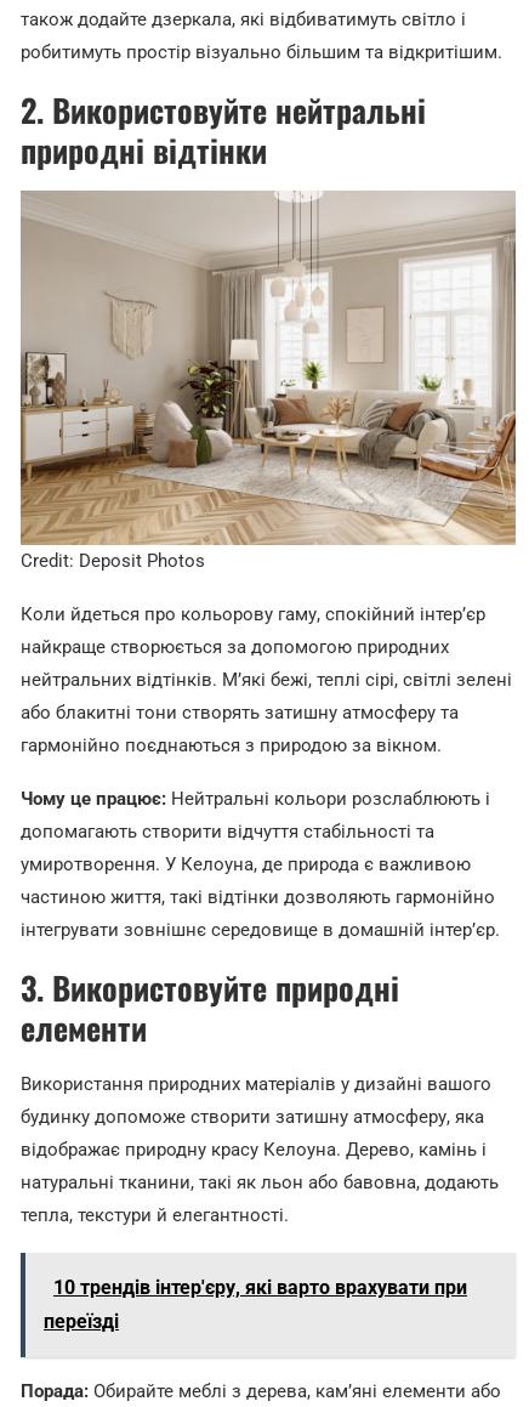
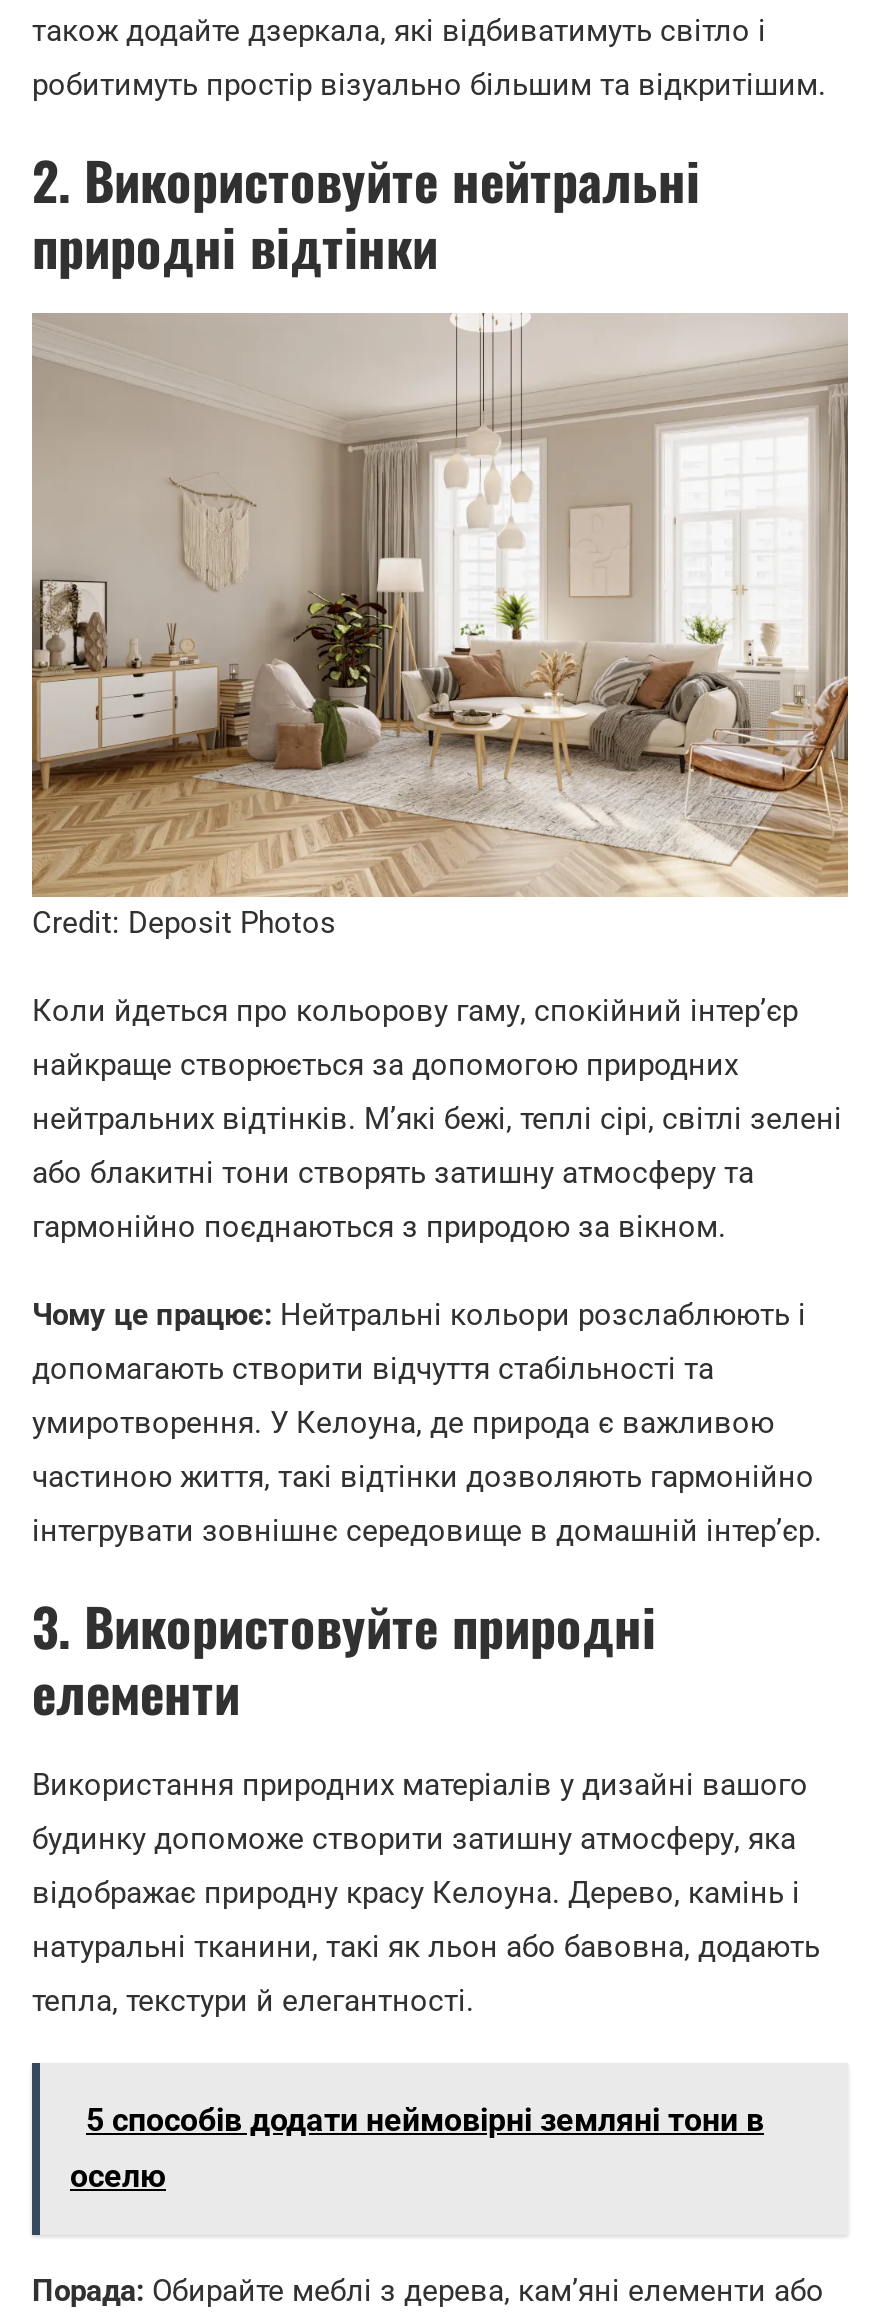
[53,1275,467,1298] 10 трендів інтер'єру, які варто врахувати при -> [86,2100,764,2138] 5 способів додати неймовірні земляні тони в
[44,1309,119,1332] переїзді -> [70,2156,166,2194] оселю

